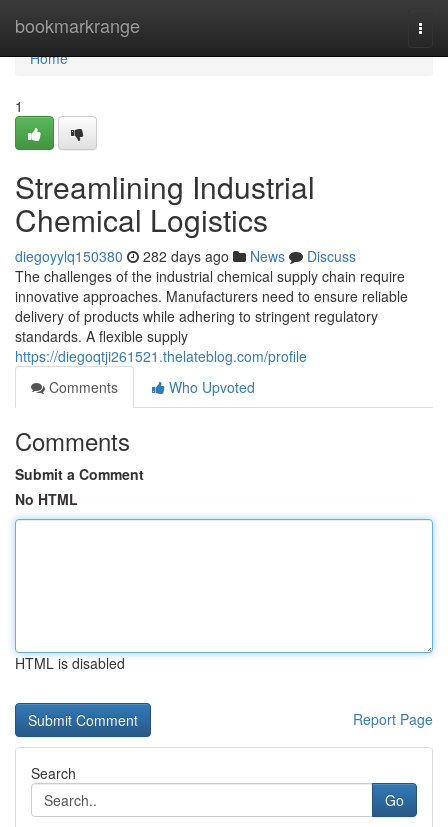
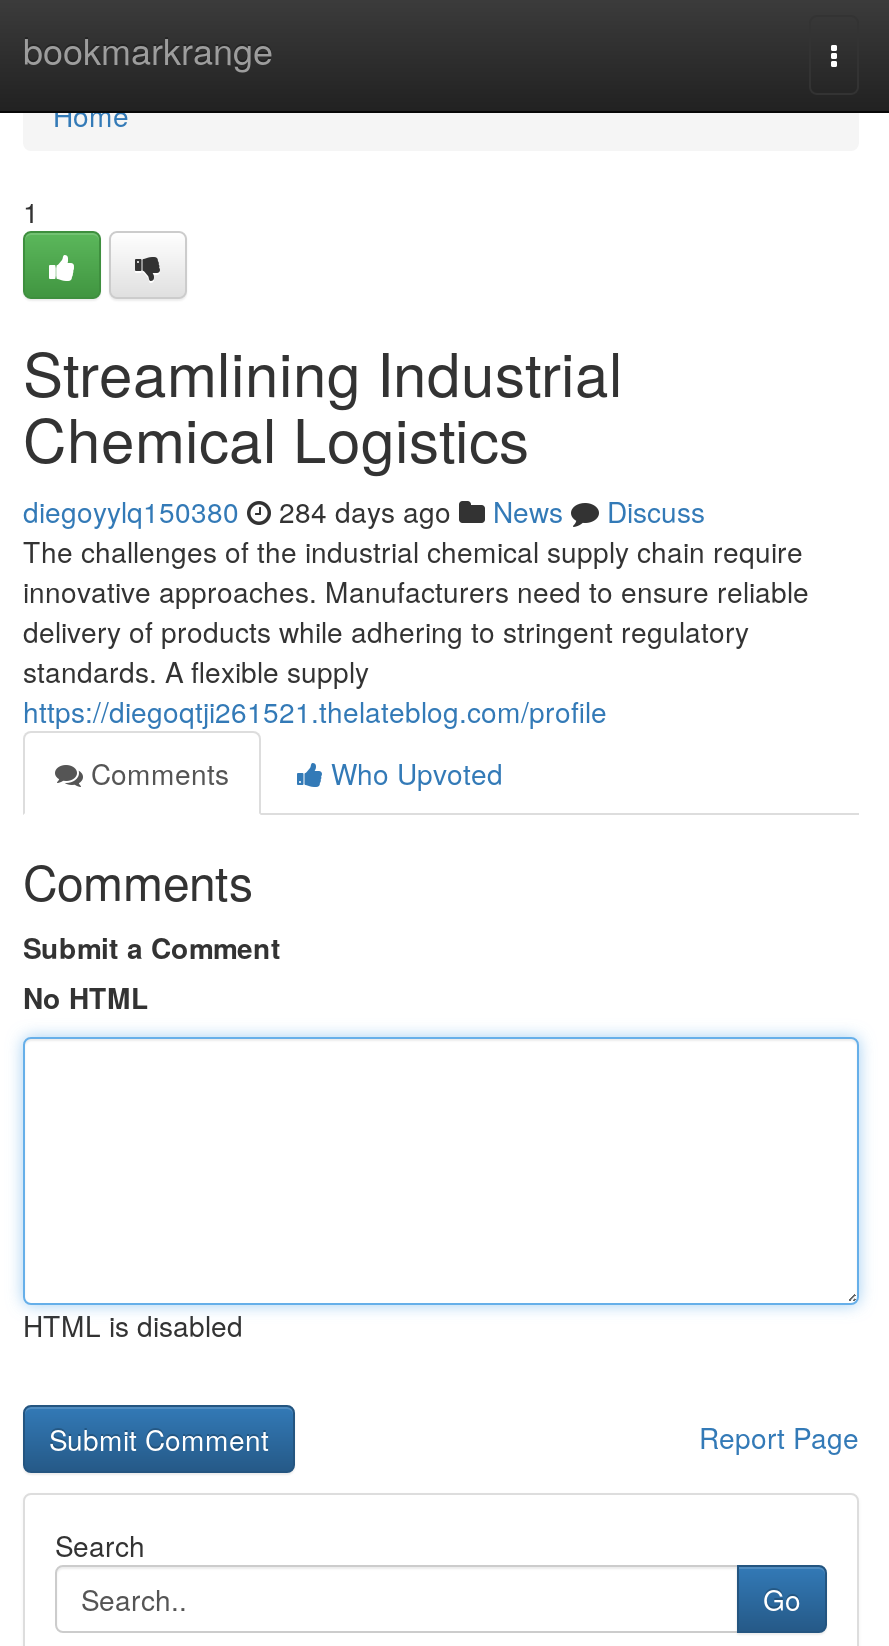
[15,246,356,266] diegoyylq150380 282 days ago News Discuss -> [23,491,705,531] diegoyylq150380 284 days ago News Discuss

